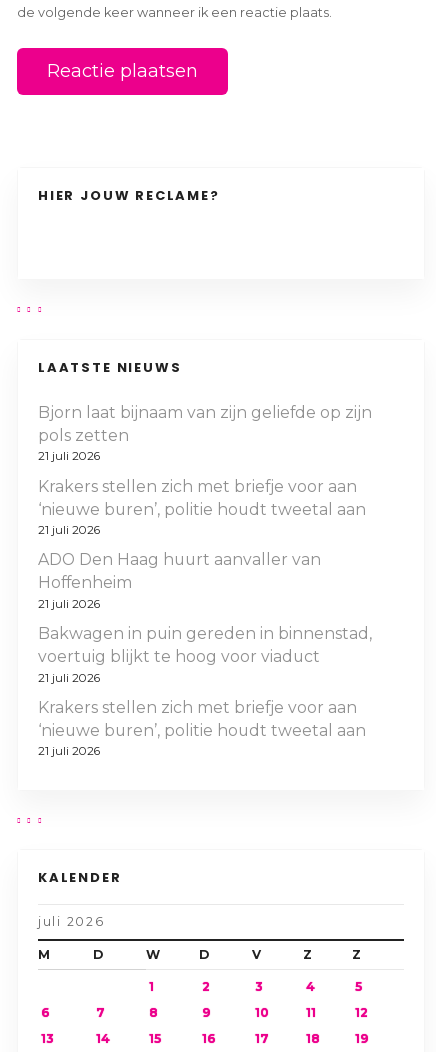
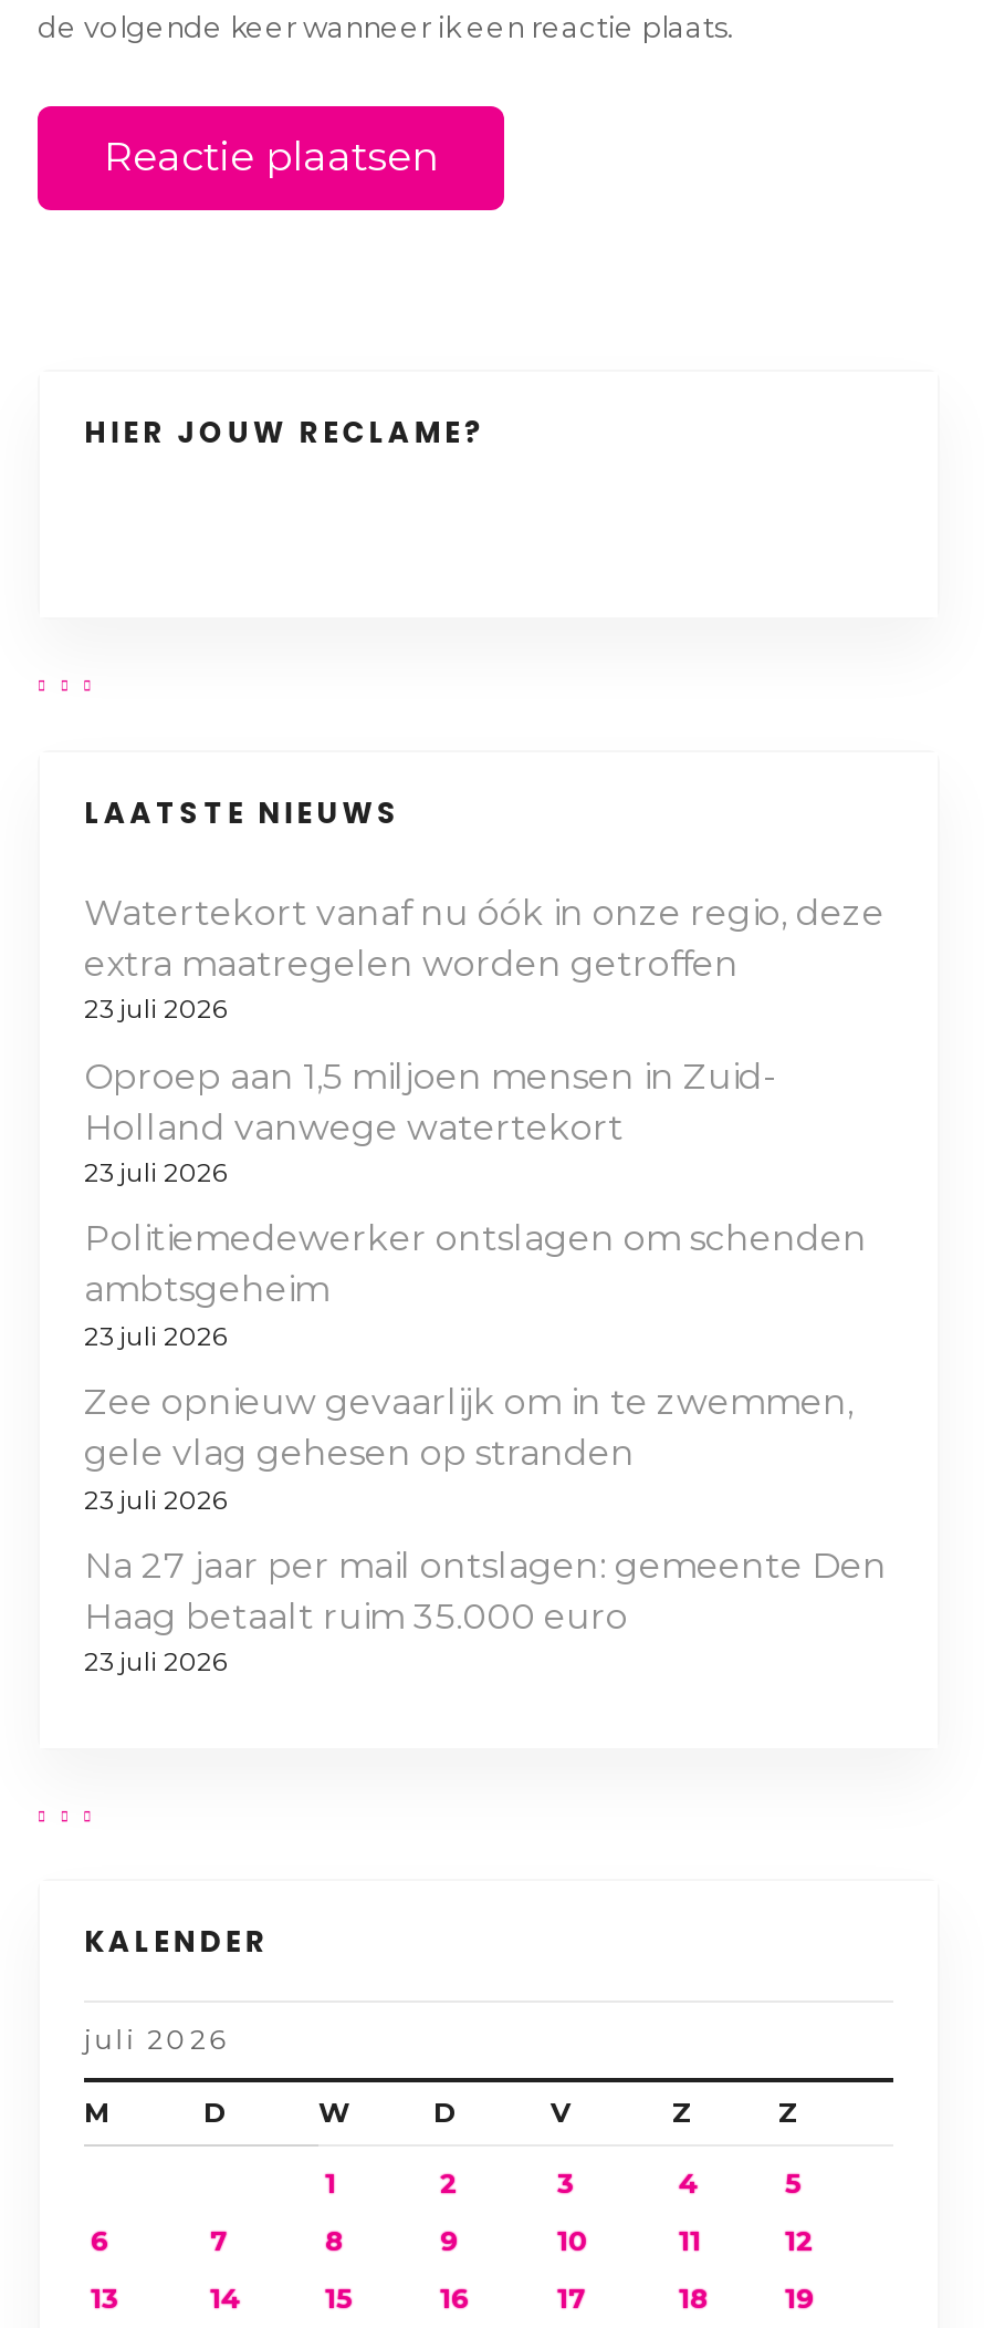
[38,403,372,463] Bjorn laat bijnaam van zijn geliefde op zijn | pols zetten | 21 juli 2026 -> [84,891,884,1025] Watertekort vanaf nu óók in onze regio, deze | extra maatregelen worden getroffen | 23 juli 2026
[38,477,366,537] Krakers stellen zich met briefje voor aan | ‘nieuwe buren’, politie houdt tweetal aan | 21 juli 2026 -> [84,1055,776,1188] Oproep aan 1,5 miljoen mensen in Zuid- | Holland vanwege watertekort | 23 juli 2026
[38,550,321,611] ADO Den Haag huurt aanvaller van | Hoffenheim | 21 juli 2026 -> [84,1218,867,1351] Politiemedewerker ontslagen om schenden | ambtsgeheim | 23 juli 2026
[38,624,372,684] Bakwagen in puin gereden in binnenstad, | voertuig blijkt te hoog voor viaduct | 21 juli 2026 -> [84,1381,854,1515] Zee opnieuw gevaarlijk om in te zwemmen, | gele vlag gehesen op stranden | 23 juli 2026
[38,698,366,758] Krakers stellen zich met briefje voor aan | ‘nieuwe buren’, politie houdt tweetal aan | 21 juli 2026 -> [84,1545,887,1678] Na 27 jaar per mail ontslagen: gemeente Den | Haag betaalt ruim 35.000 euro | 23 juli 2026

